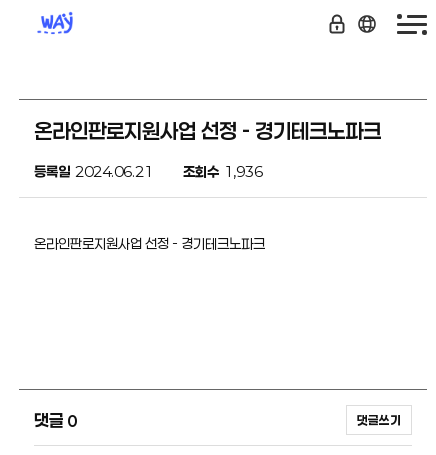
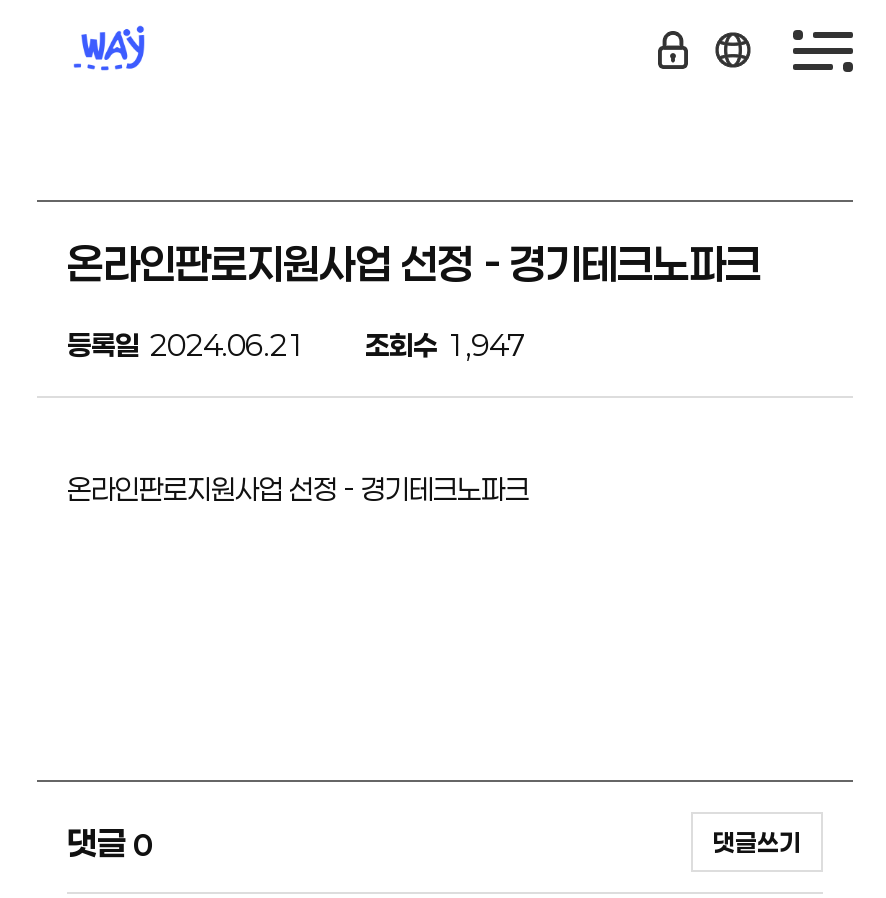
[34,163,263,180] 등록일 2024.06.21 조회수 1,936 -> [67,328,525,362] 등록일 2024.06.21 조회수 1,947

